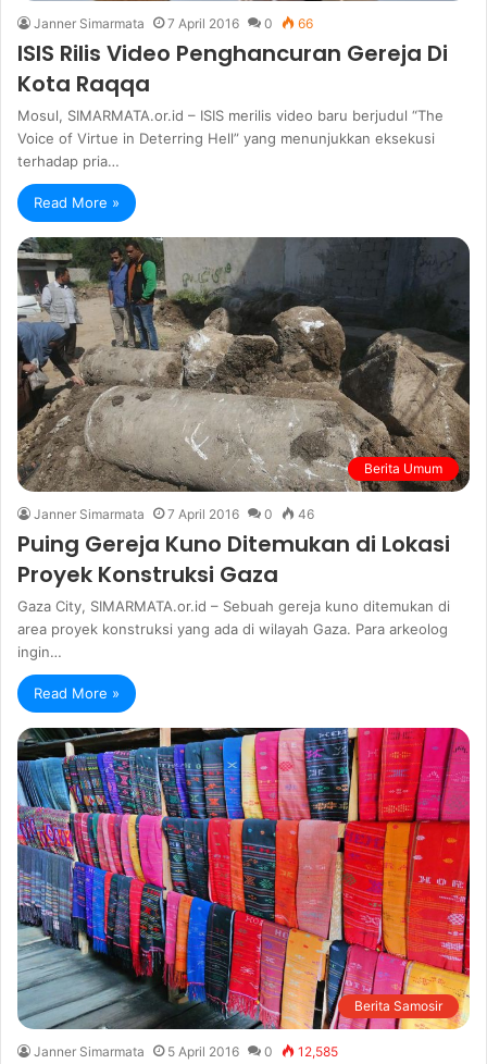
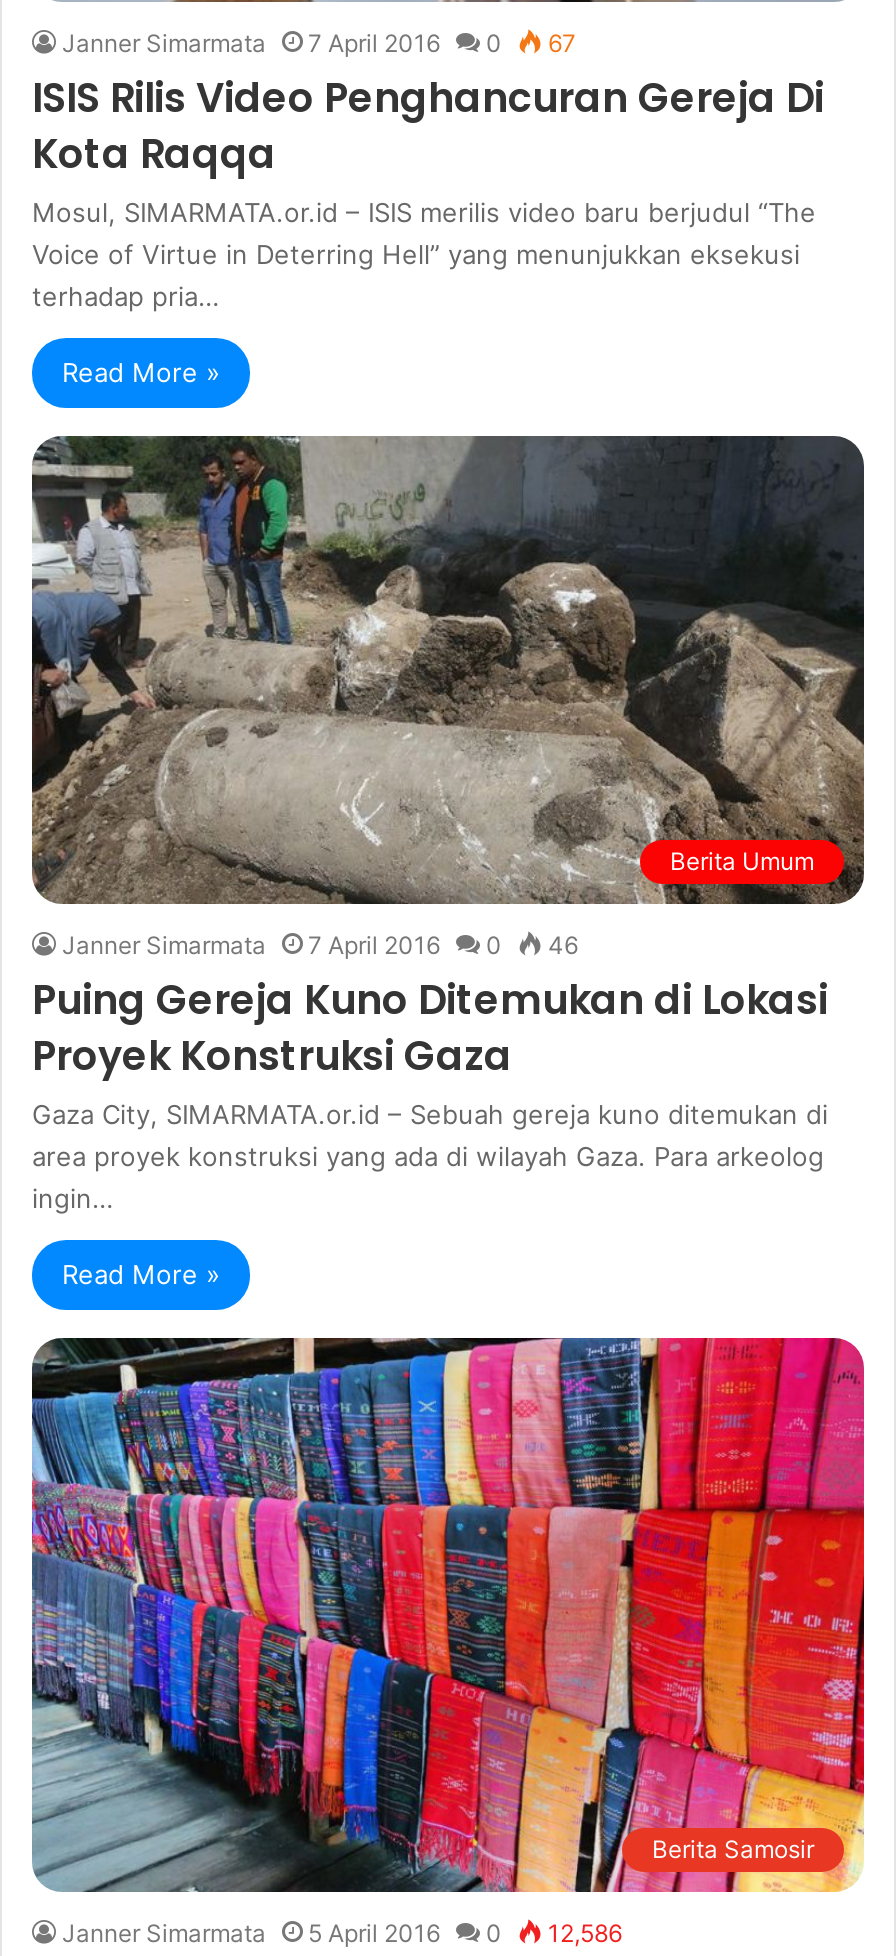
[34,15,313,32] Janner Simarmata 7 April 2016 0 66 -> [62,28,576,58] Janner Simarmata 7 April 2016 0 67
[34,1044,338,1060] Janner Simarmata 5 April 2016 0 12,585 -> [62,1919,622,1949] Janner Simarmata 5 April 2016 0 12,586

